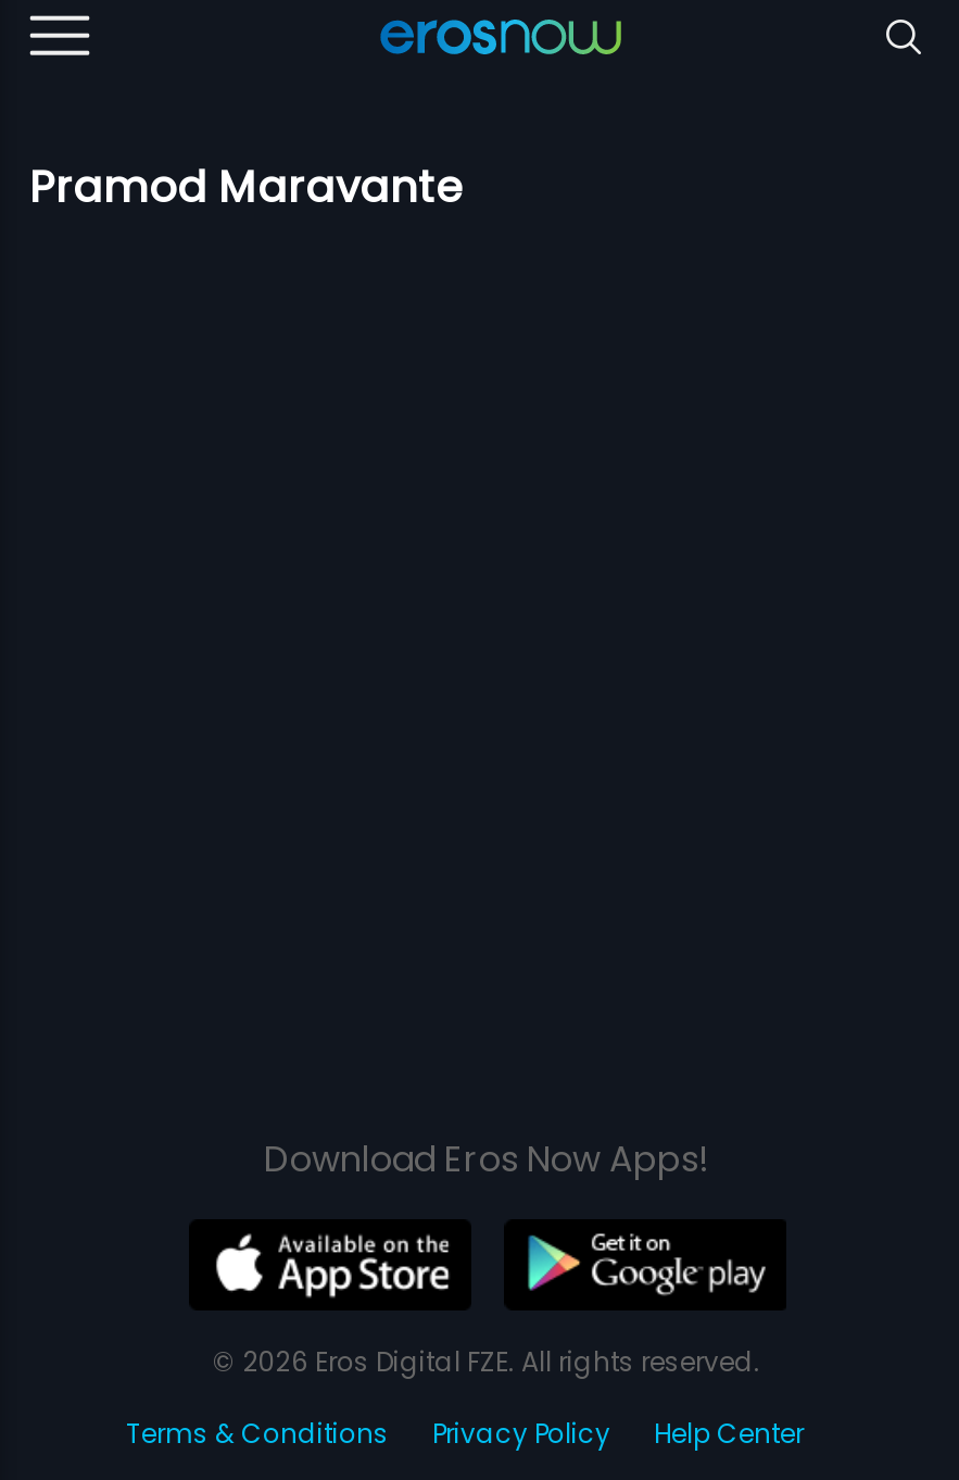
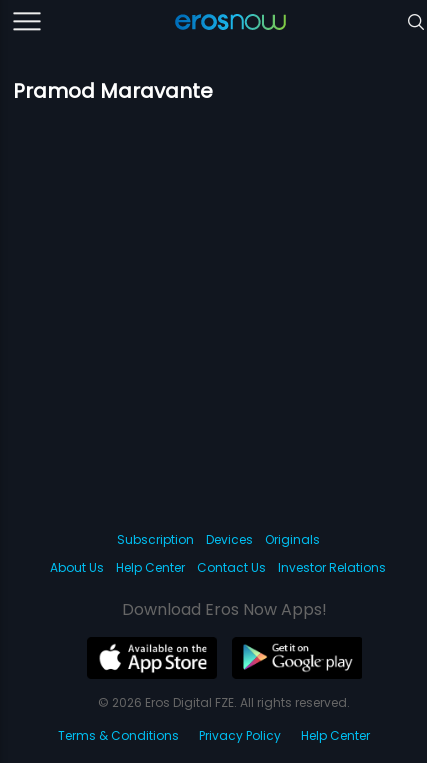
none -> [50,531,386,576] Subscription | Devices | Originals | About Us | Help Center | Contact Us | Investor Relations

